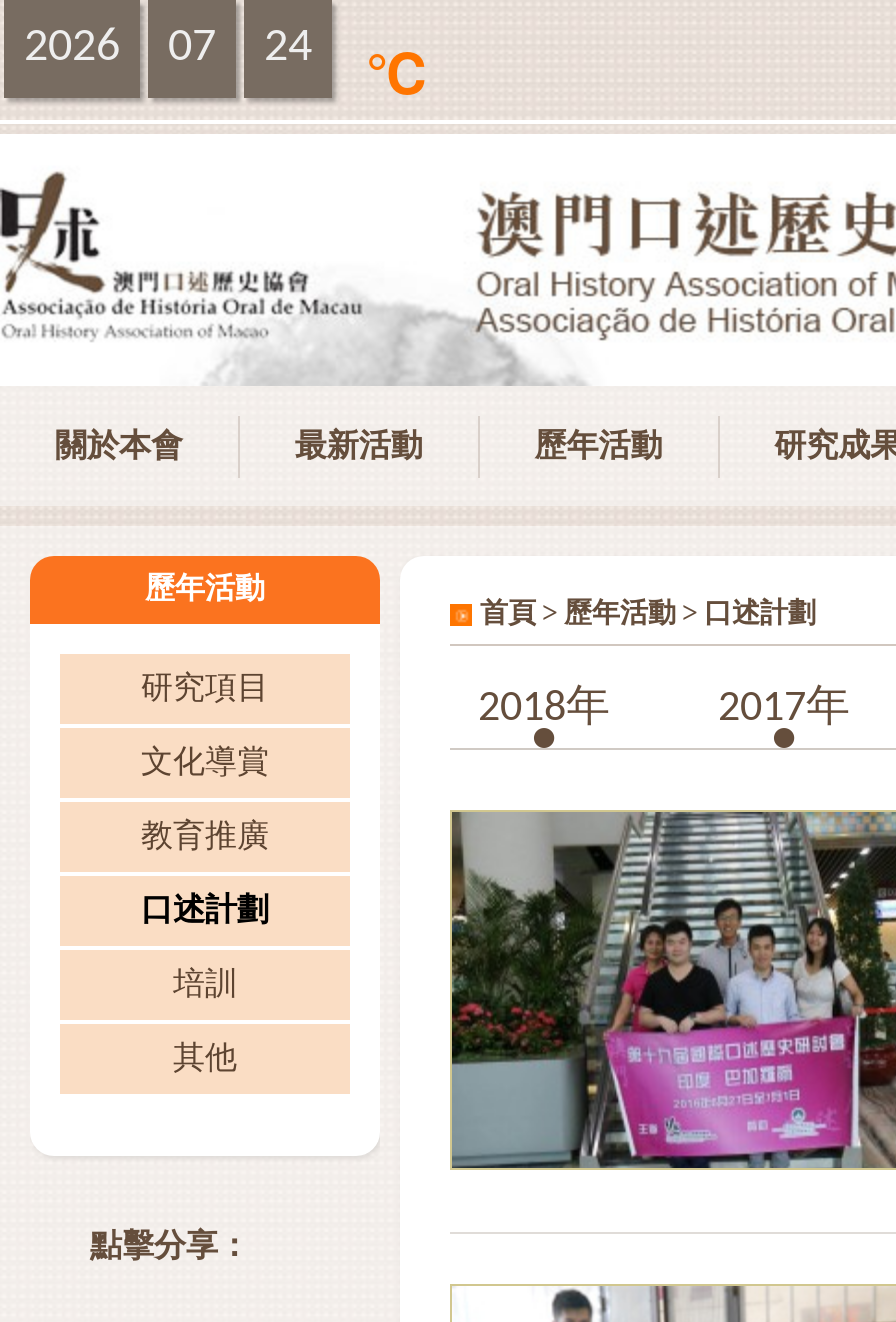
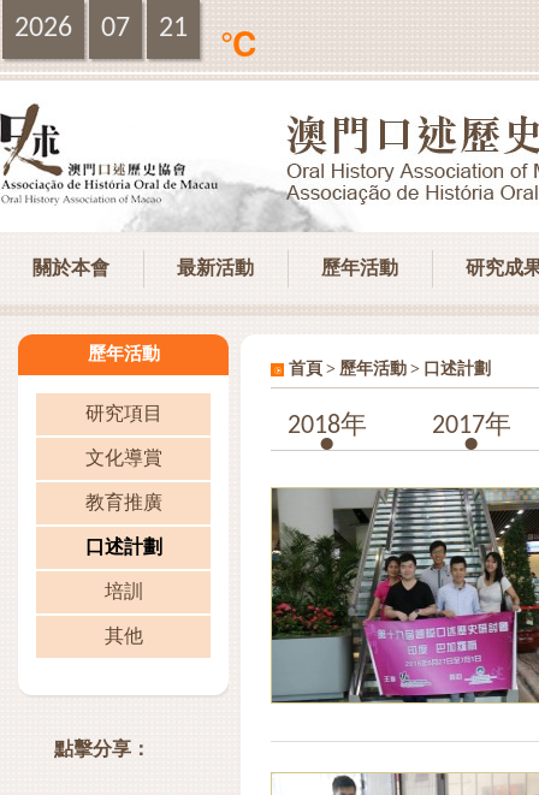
[24,24,312,72] 2026 07 24 -> [14,14,188,43] 2026 07 21

